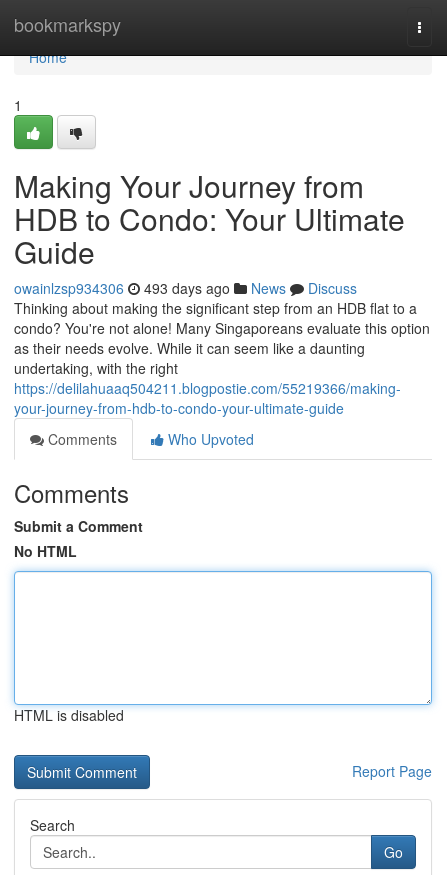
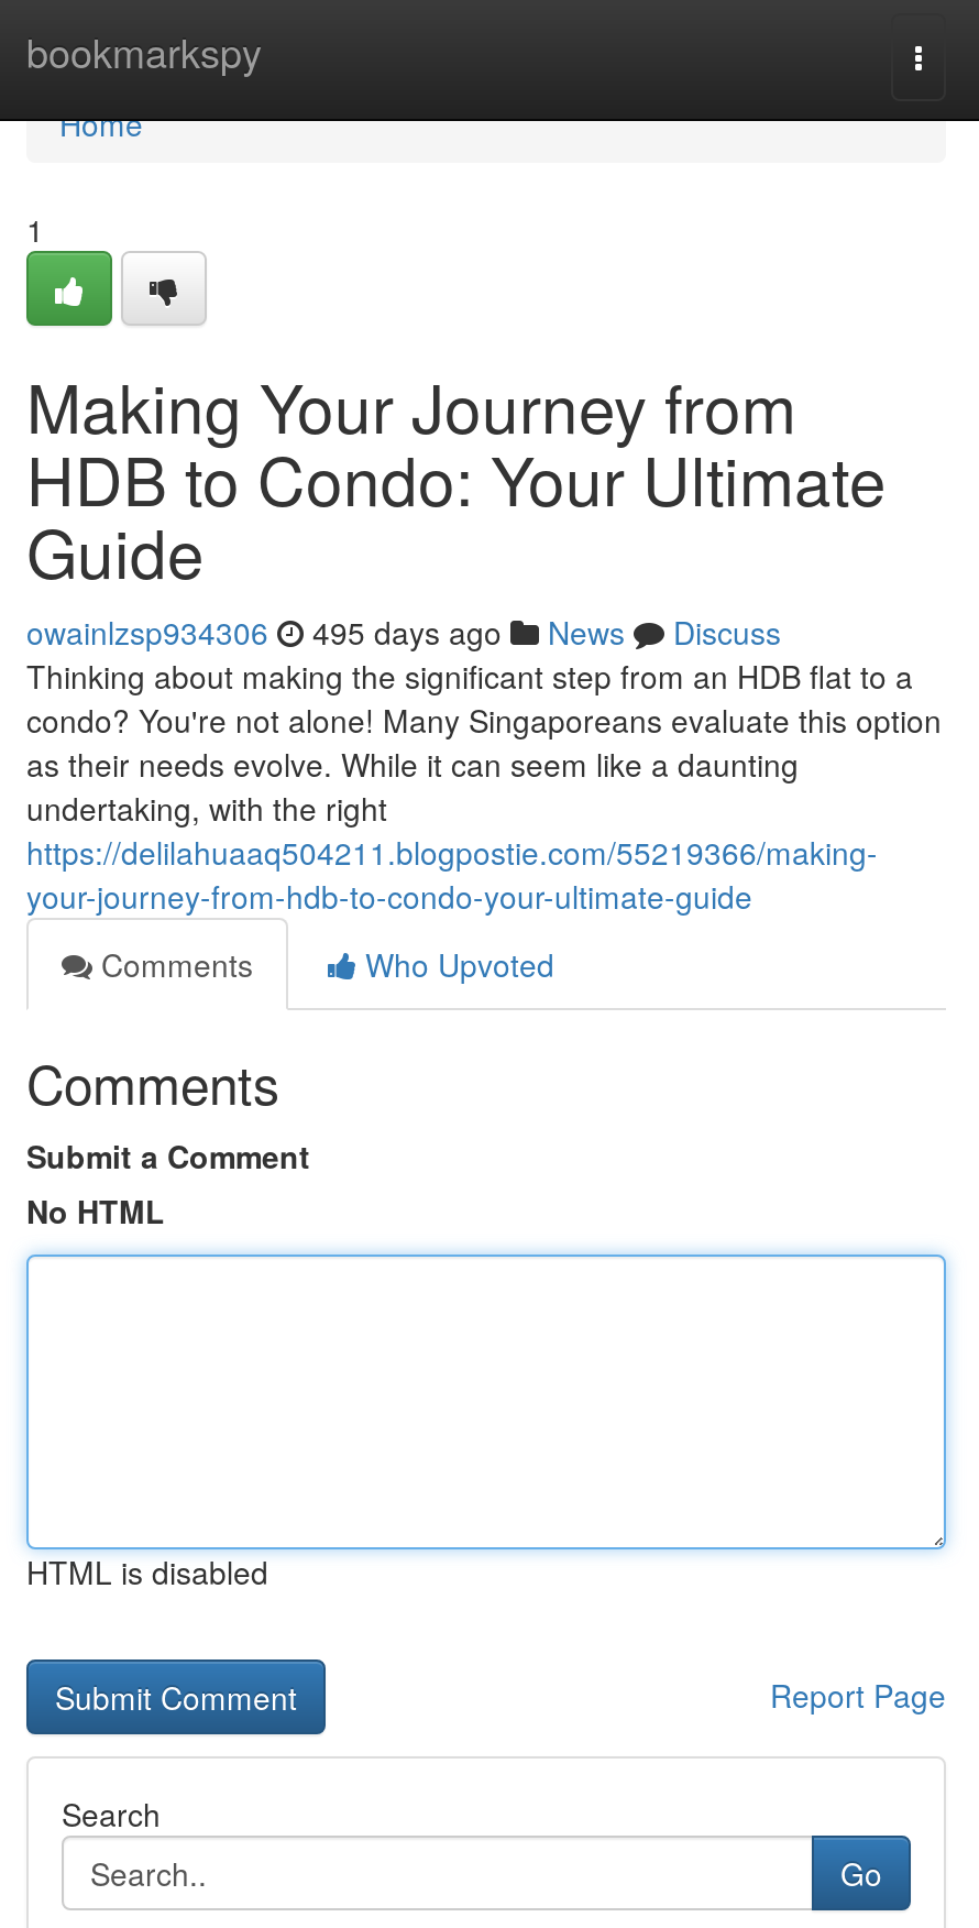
[14,278,357,298] owainlzsp934306 493 days ago News Discuss -> [26,610,781,654] owainlzsp934306 495 days ago News Discuss

